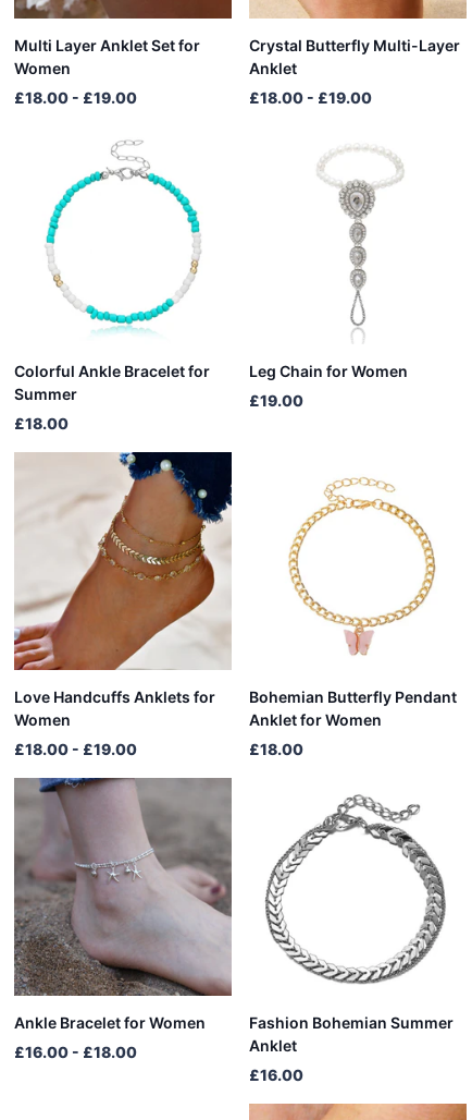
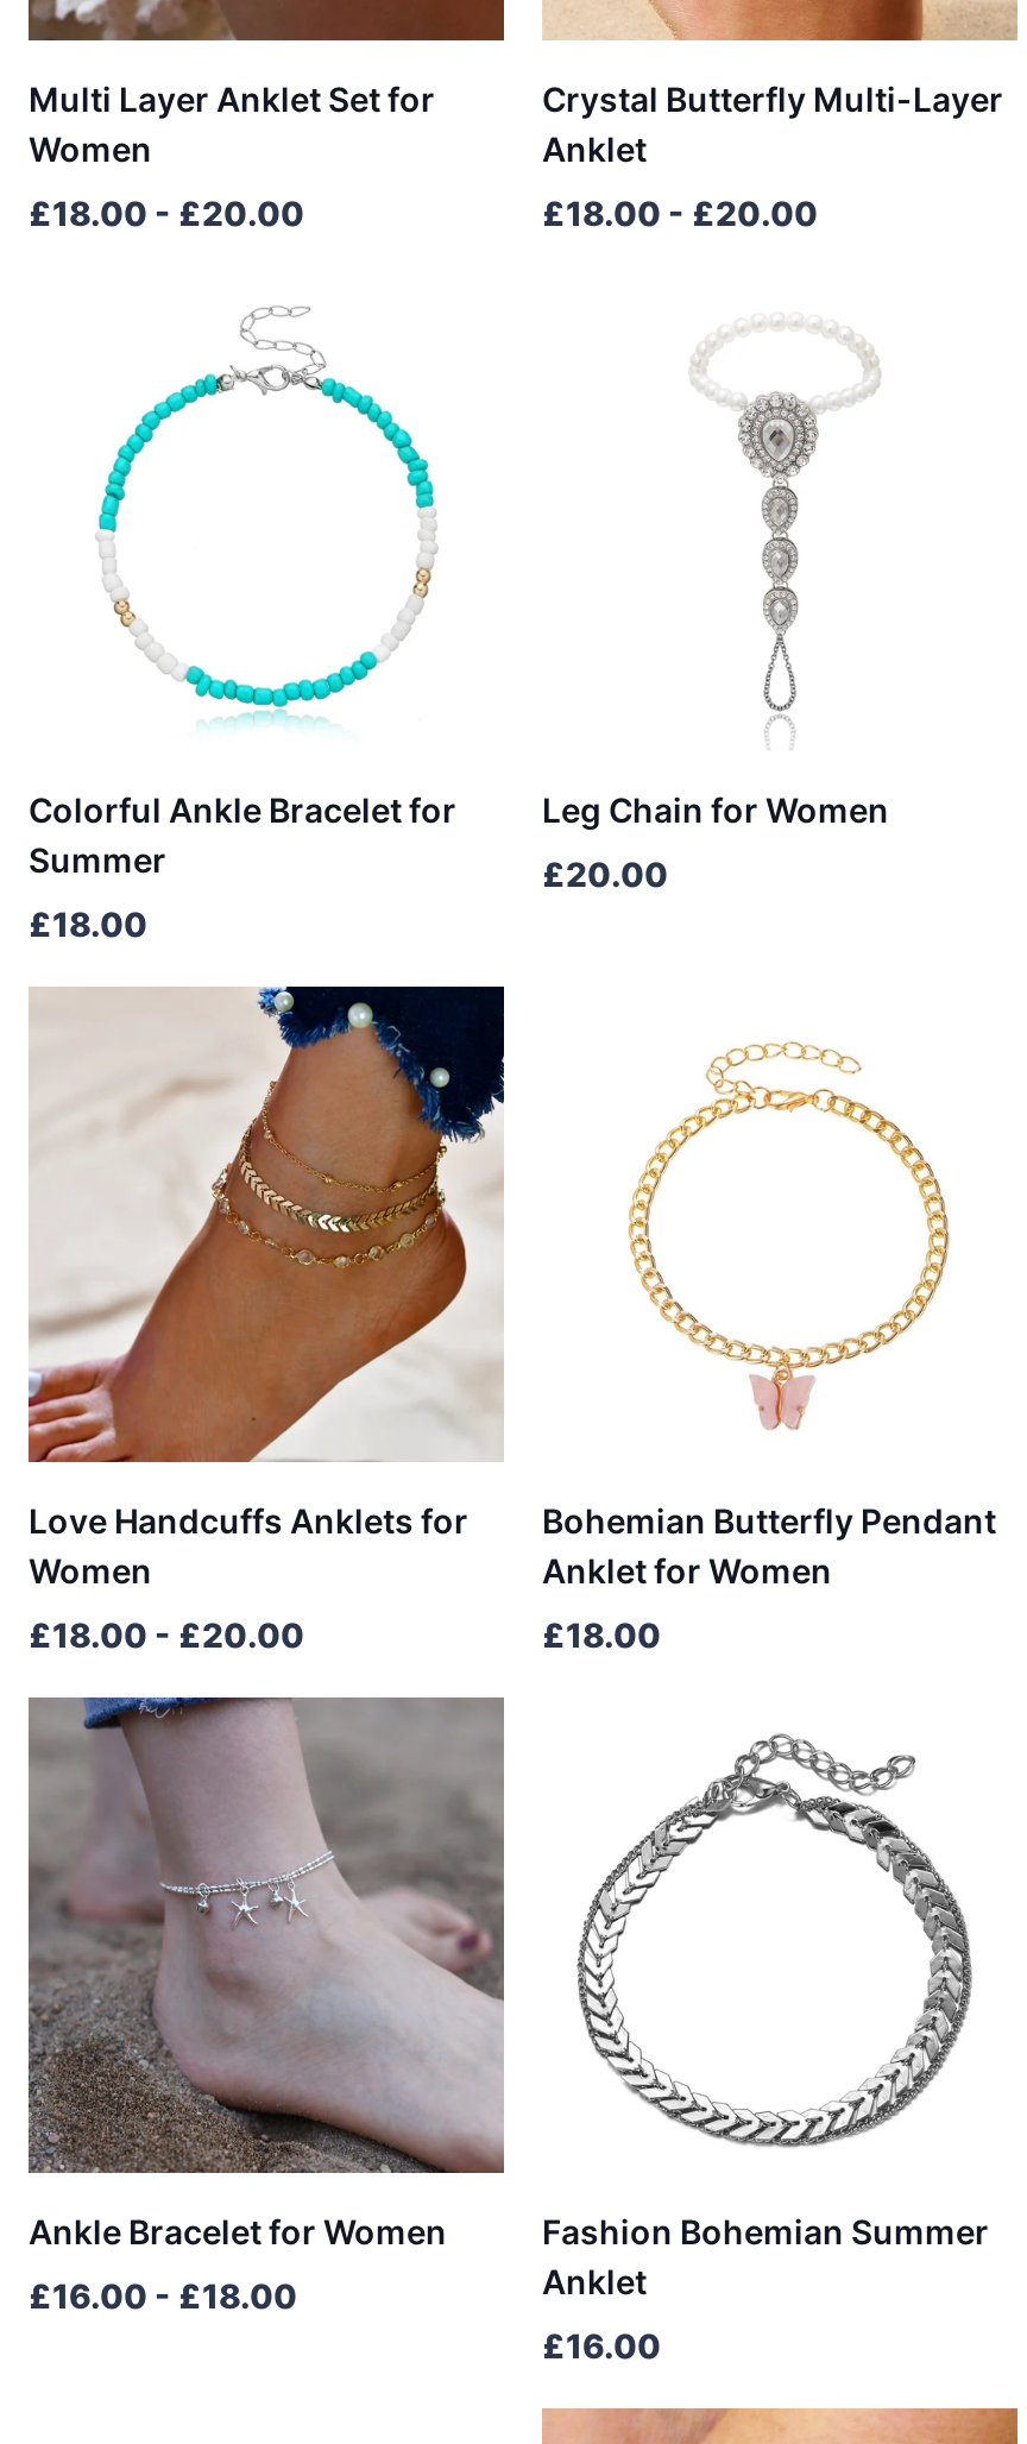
[14,88,137,107] £18.00 - £19.00 -> [29,192,304,233] £18.00 - £20.00
[249,88,372,107] £18.00 - £19.00 -> [542,192,818,233] £18.00 - £20.00
[249,391,303,409] £19.00 -> [542,853,668,893] £20.00
[14,740,137,758] £18.00 - £19.00 -> [29,1614,304,1654] £18.00 - £20.00

